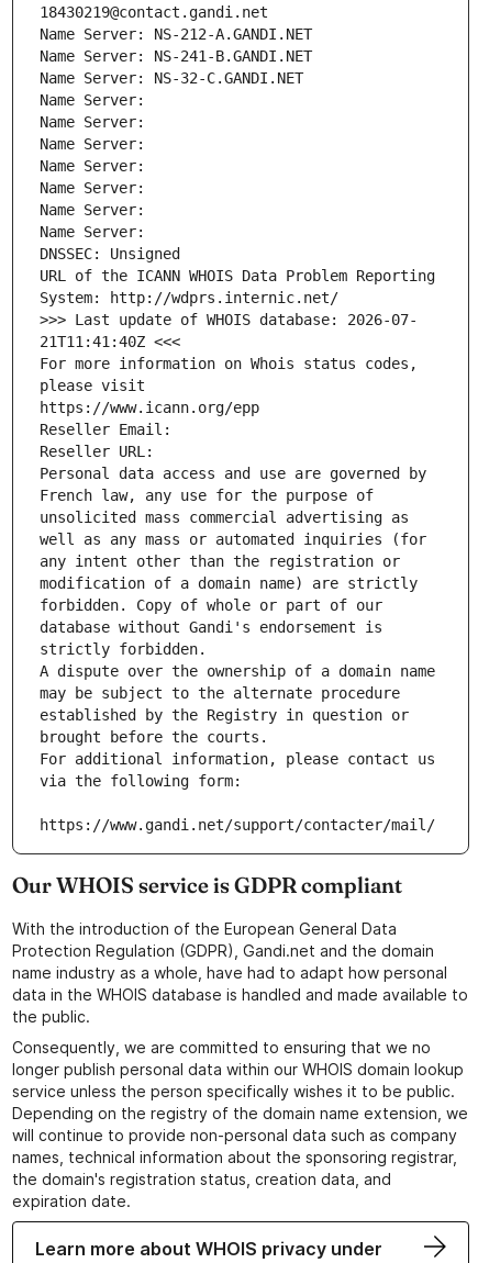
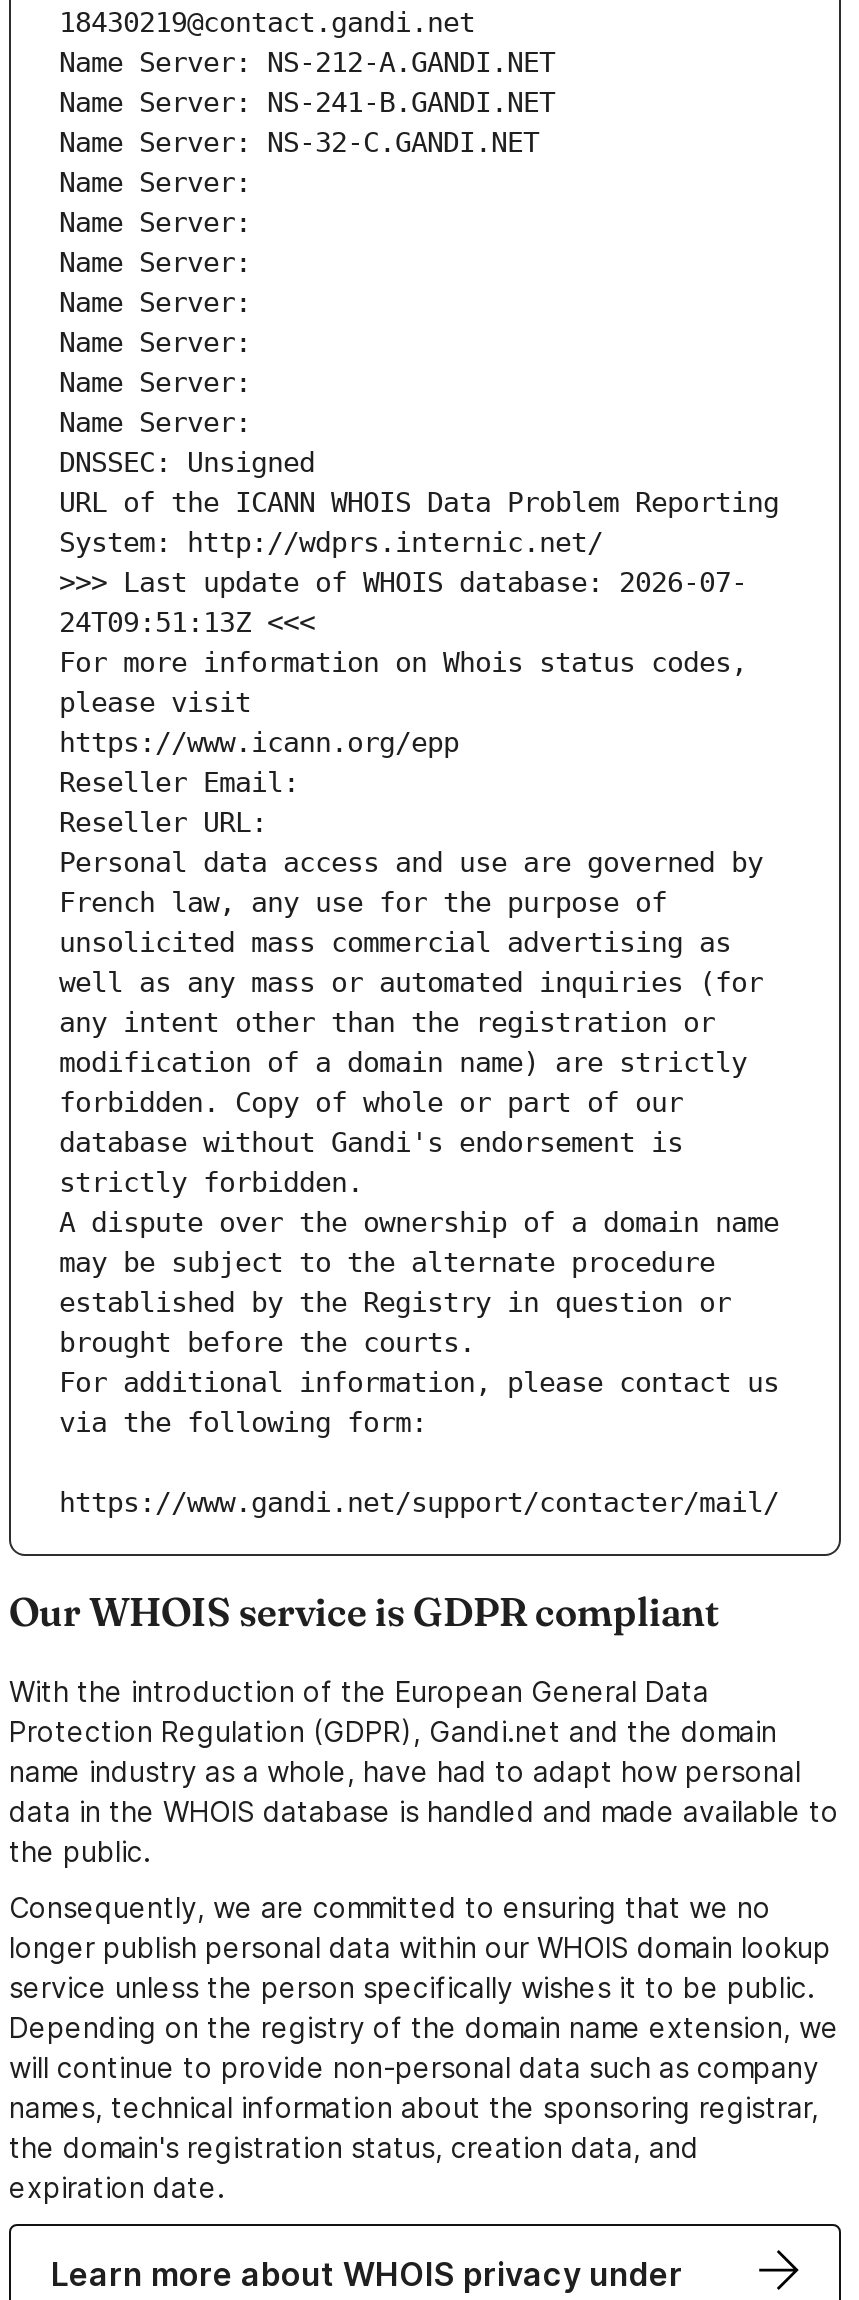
[40,333,180,351] 21T11:41:40Z <<< -> [59,607,315,639] 24T09:51:13Z <<<

